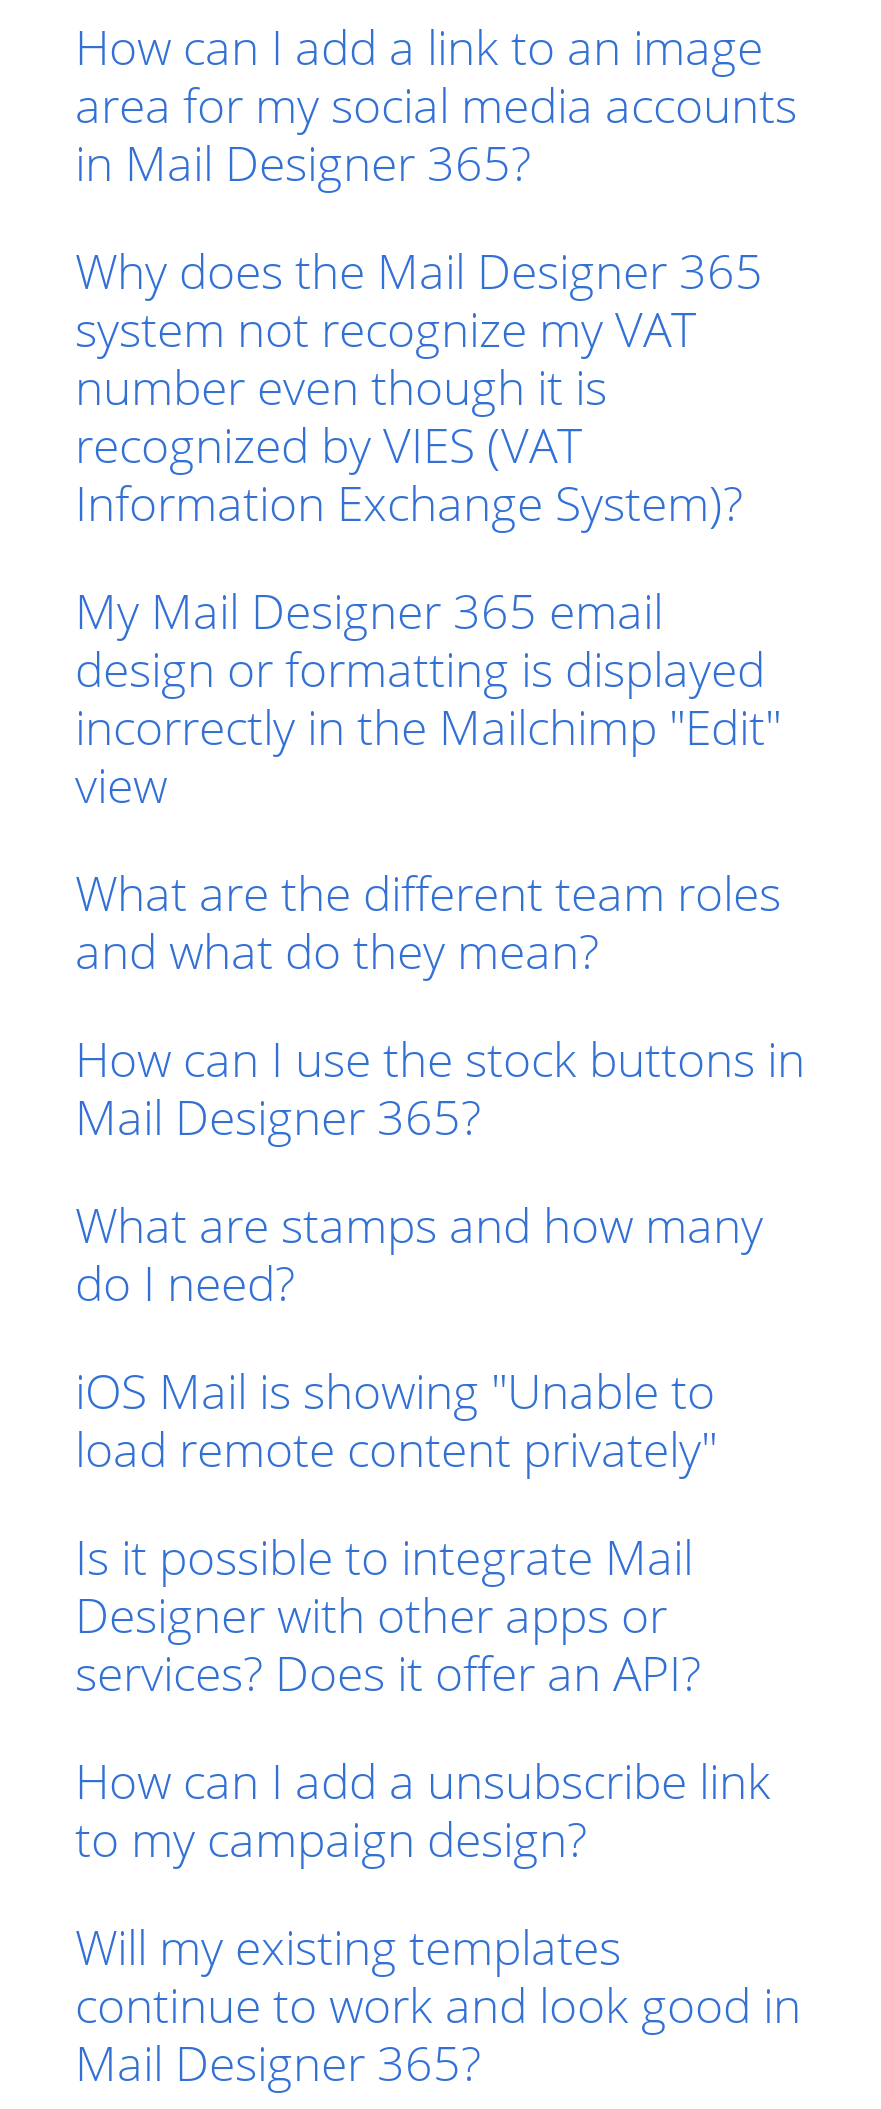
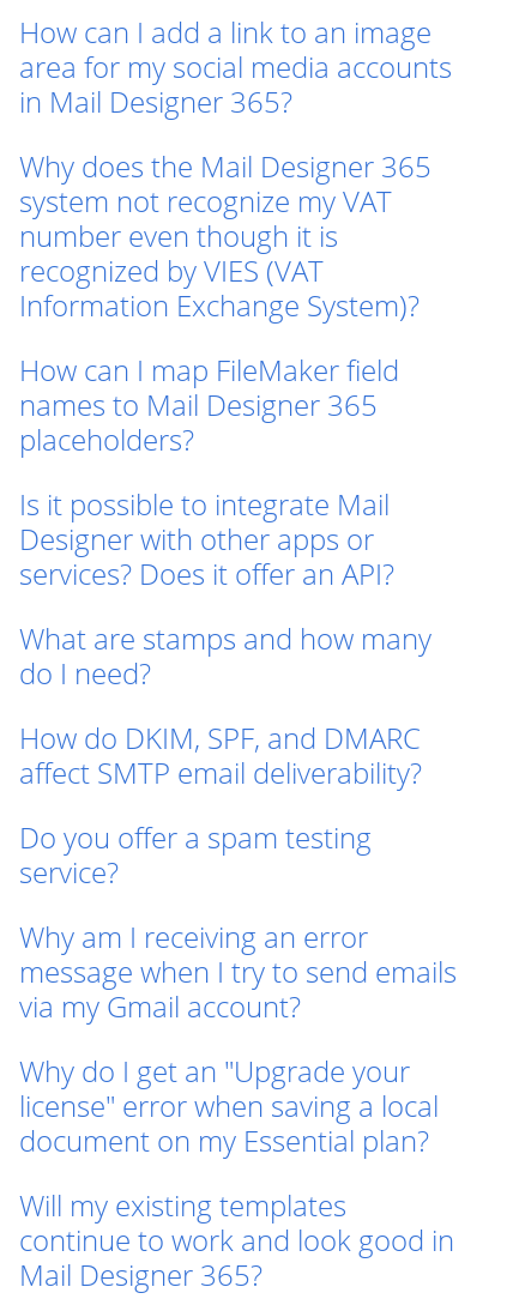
[75,577,805,1481] My Mail Designer 365 email | design or formatting is displayed | incorrectly in the Mailchimp "Edit" | view | What are the different team roles | and what do they mean? | How can I use the stock buttons in | Mail Designer 365? | iOS Mail is showing "Unable to | load remote content privately" -> [19,350,399,459] How can I map FileMaker field | names to Mail Designer 365 | placeholders?
moved [75,1191,763,1315] -> [19,618,431,693]: What are stamps and how many | do I need?
moved [75,1523,701,1705] -> [19,484,394,593]: Is it possible to integrate Mail | Designer with other apps or | services? Does it offer an API?
[75,1747,771,1871] How can I add a unsubscribe link | to my campaign design? -> [19,718,457,1160] How do DKIM, SPF, and DMARC | affect SMTP email deliverability? | Do you offer a spam testing | service? | Why am I receiving an error | message when I try to send emails | via my Gmail account? | Why do I get an "Upgrade your | license" error when saving a local | document on my Essential plan?

